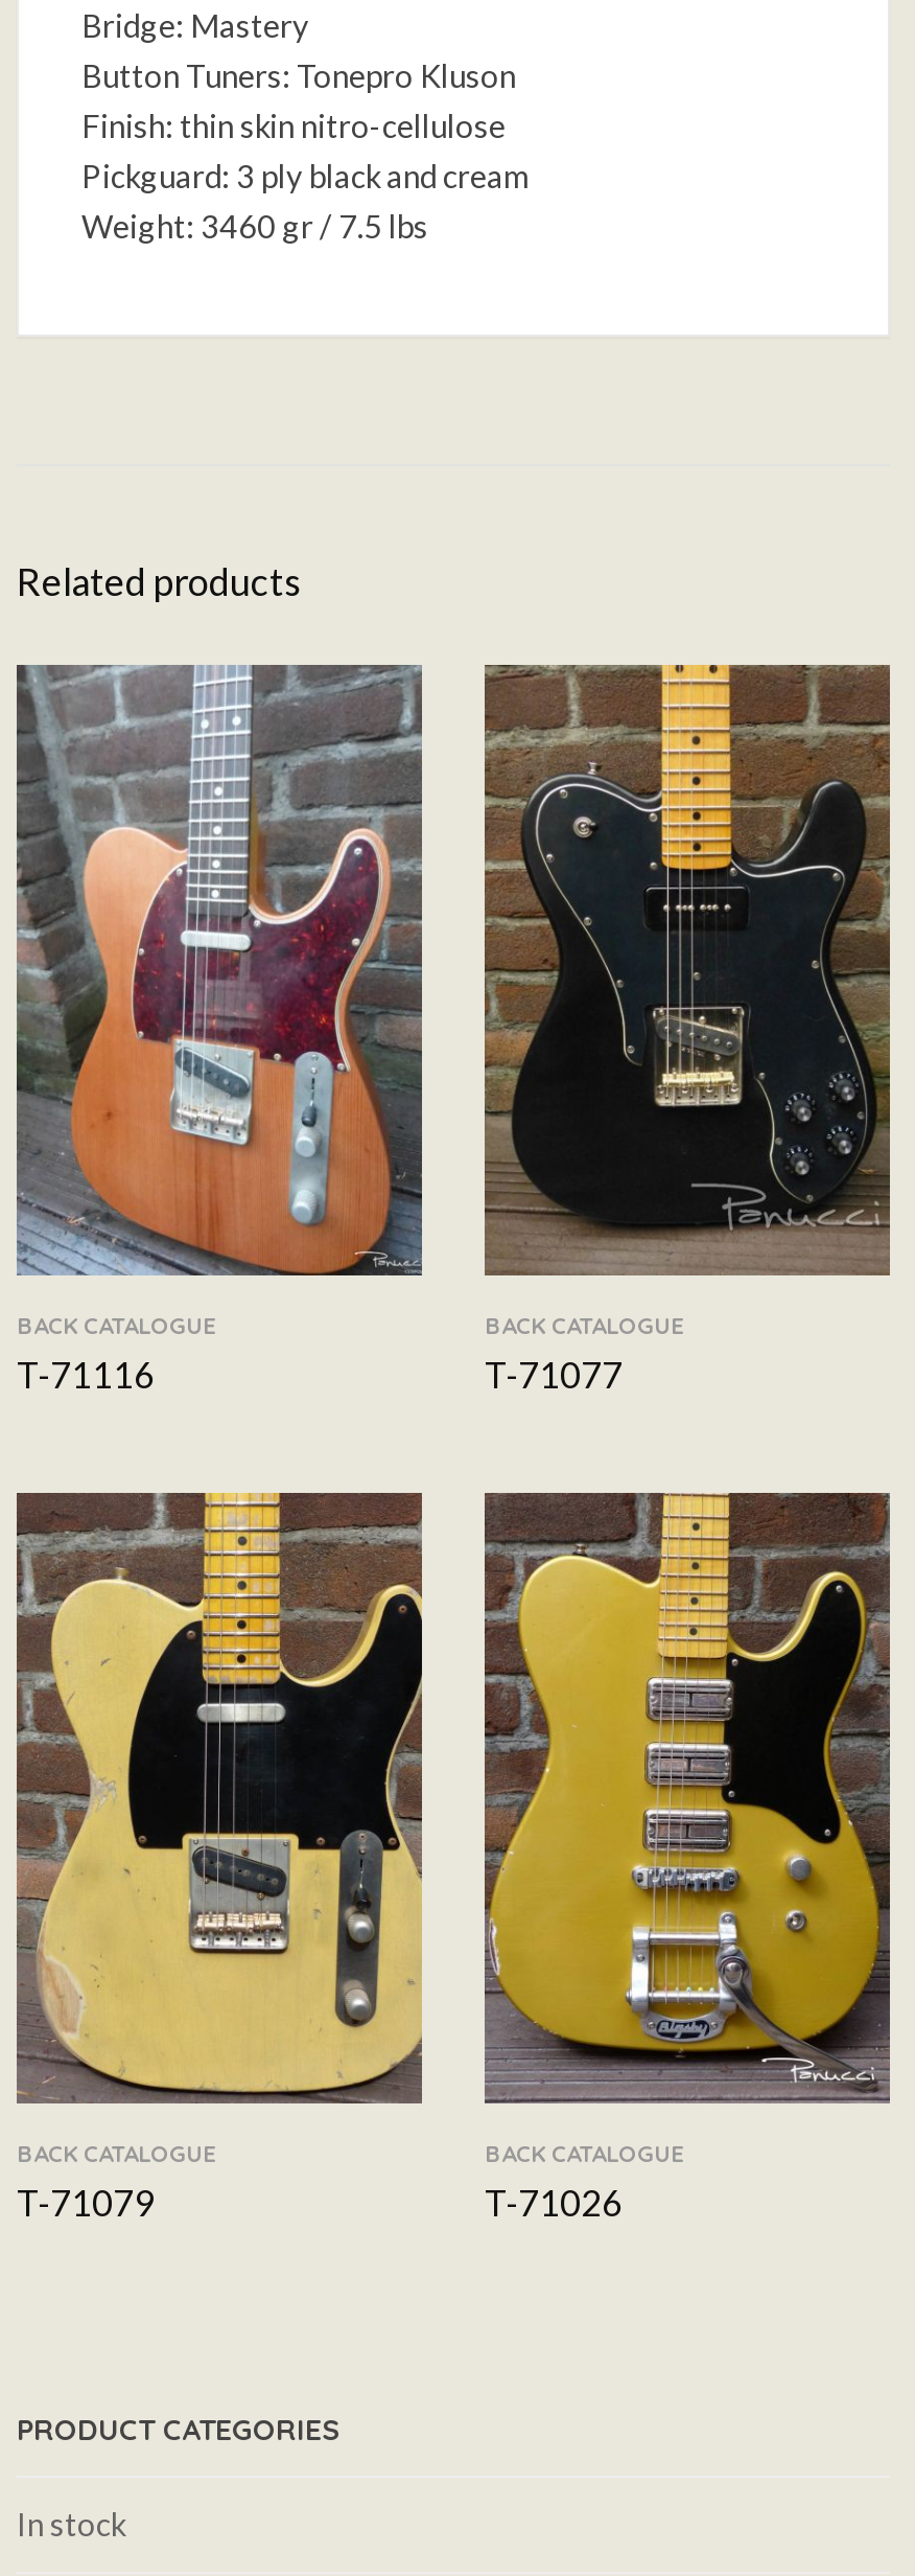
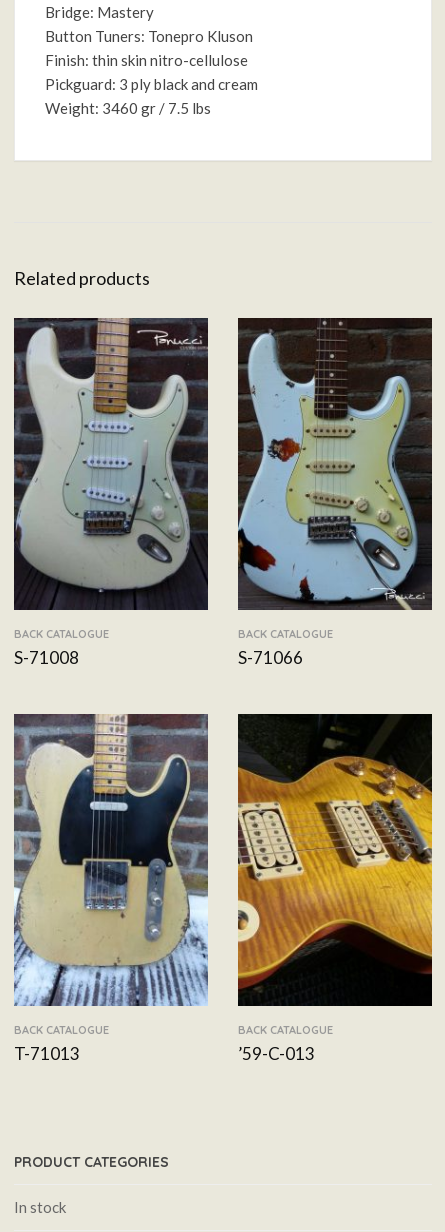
[17,665,422,1398] [image] | T-71116 -> [14,317,208,668] [image] | S-71008
[483,663,890,1398] [image] | T-71077 -> [238,317,432,668] [image] | S-71066
[15,1491,424,2226] [image] | T-71079 -> [14,713,209,1064] [image] | T-71013
[483,1491,892,2226] [image] | T-71026 -> [237,714,433,1064] [image] | ’59-C-013

